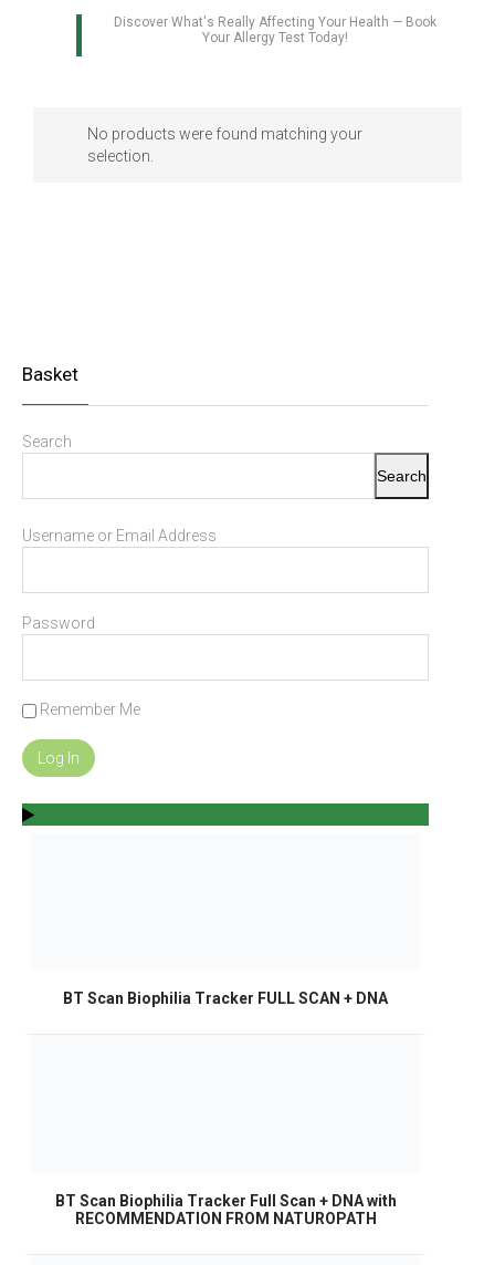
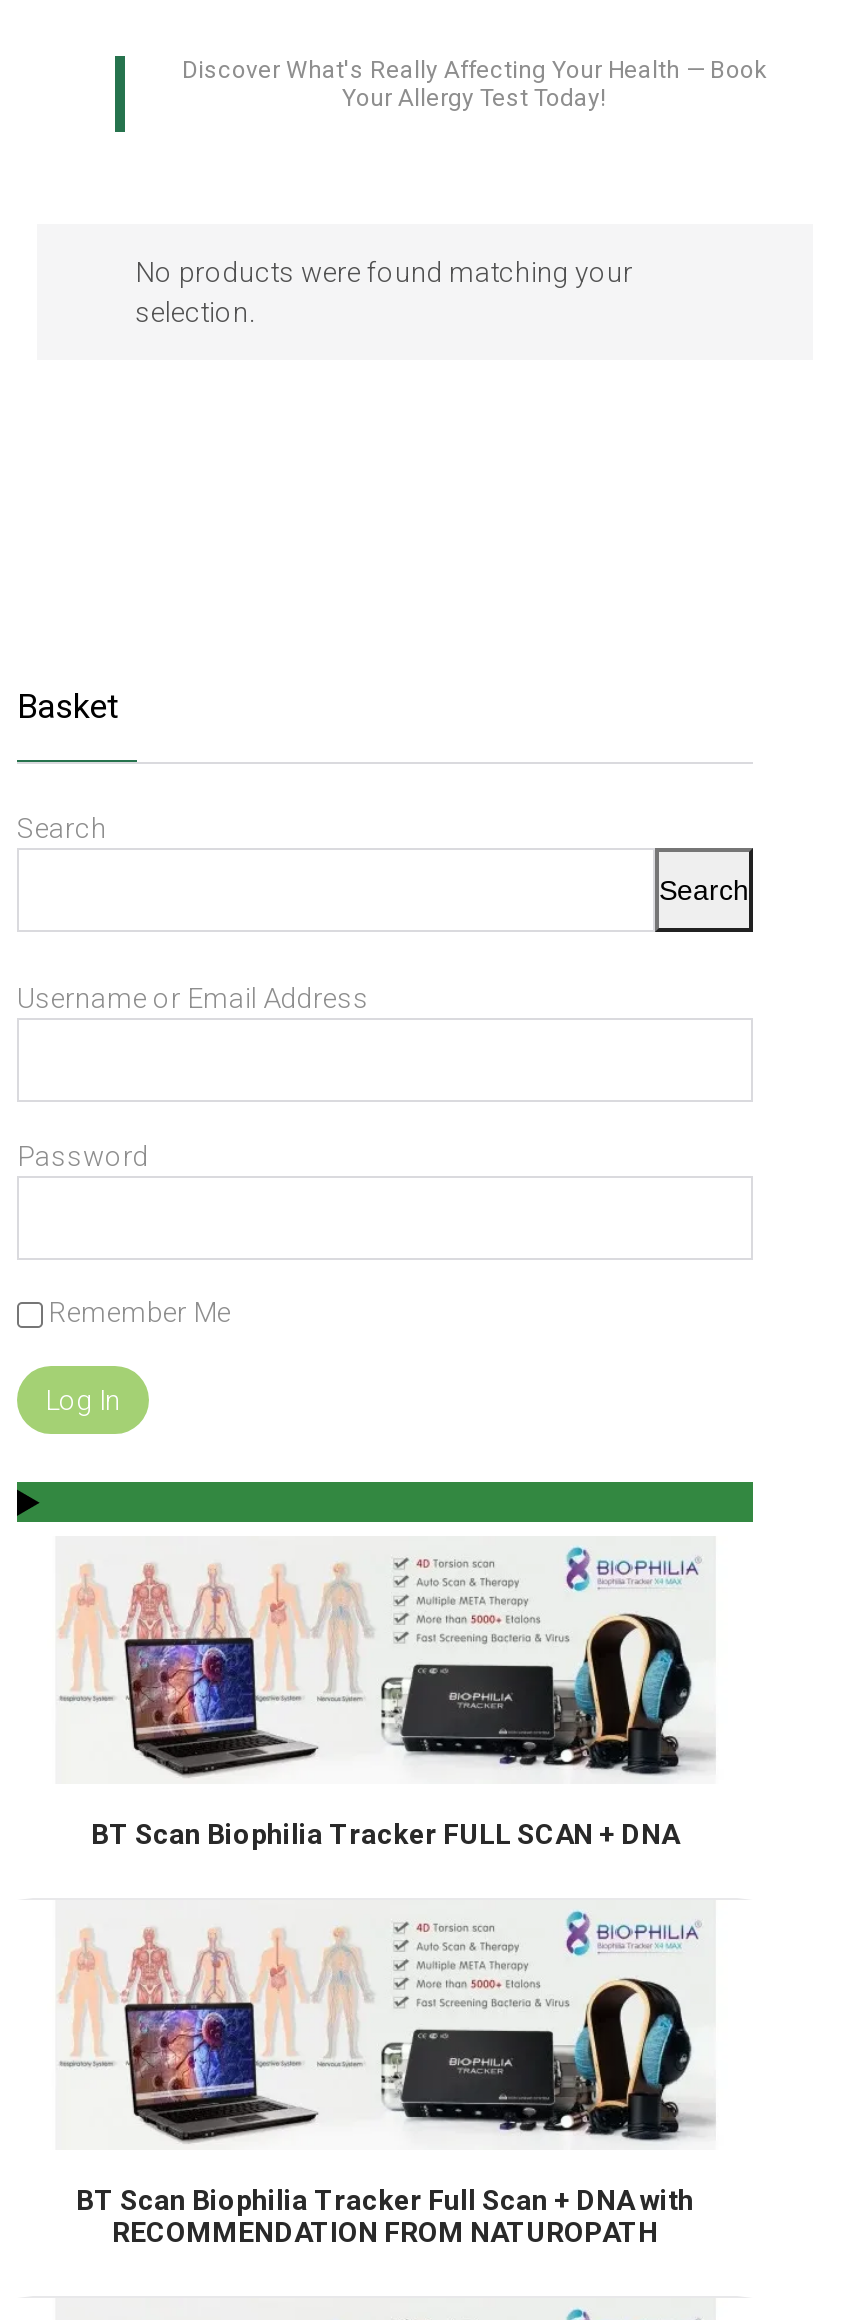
none -> [57,1544,715,1780] [image]
none -> [57,1908,715,2144] [image]

